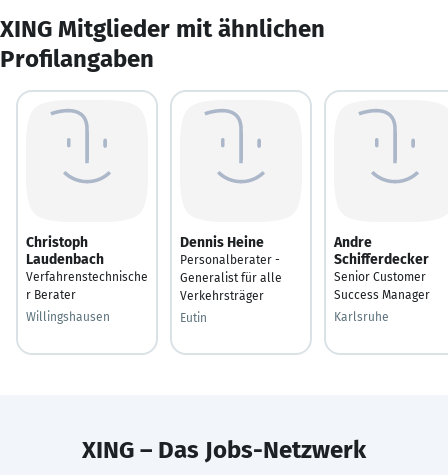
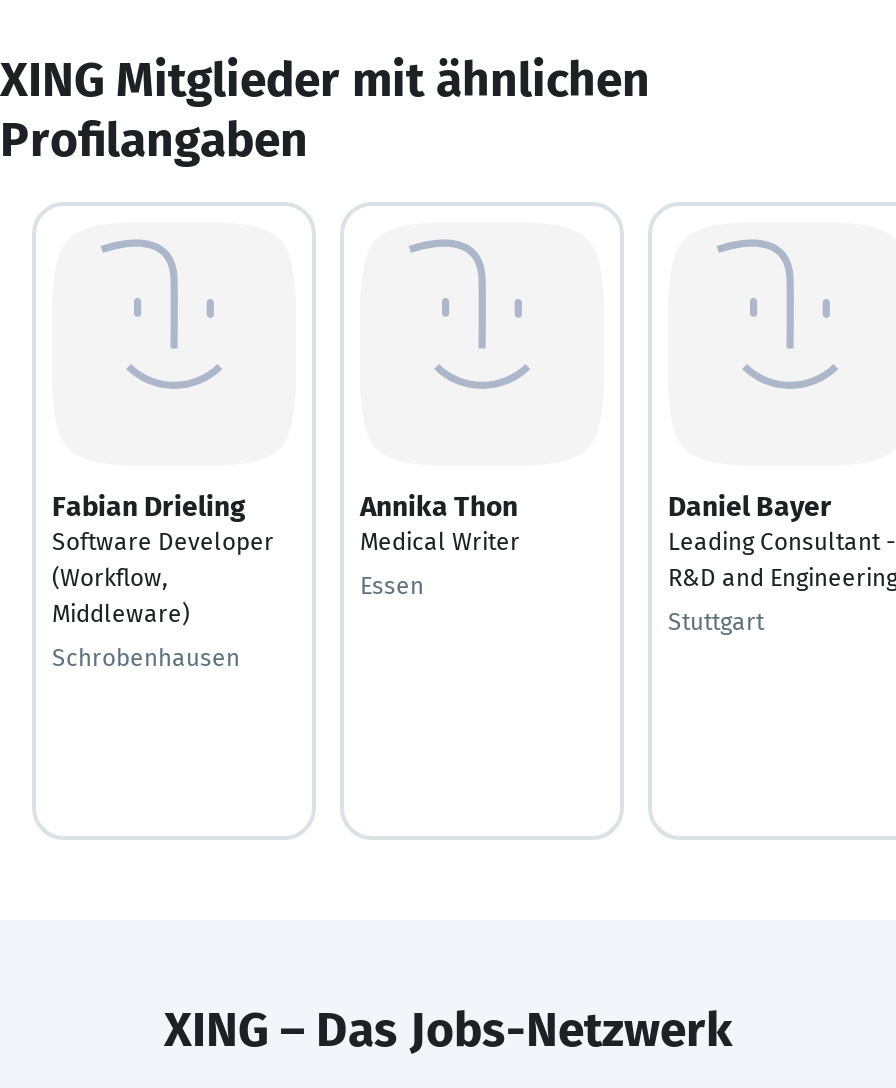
[26,233,148,301] Christoph | Laudenbach | Verfahrenstechnische | r Berater -> [52,489,274,627] Fabian Drieling | Software Developer | (Workflow, | Middleware)
[180,233,282,302] Dennis Heine | Personalberater - | Generalist für alle | Verkehrsträger -> [360,489,520,555] Annika Thon | Medical Writer
[334,233,430,301] Andre | Schifferdecker | Senior Customer | Success Manager -> [668,489,896,591] Daniel Bayer | Leading Consultant - | R&D and Engineering
[26,309,110,323] Willingshausen -> [52,643,240,671] Schrobenhausen
[180,310,207,324] Eutin -> [360,571,424,599] Essen
[334,309,389,323] Karlsruhe -> [668,607,764,635] Stuttgart

